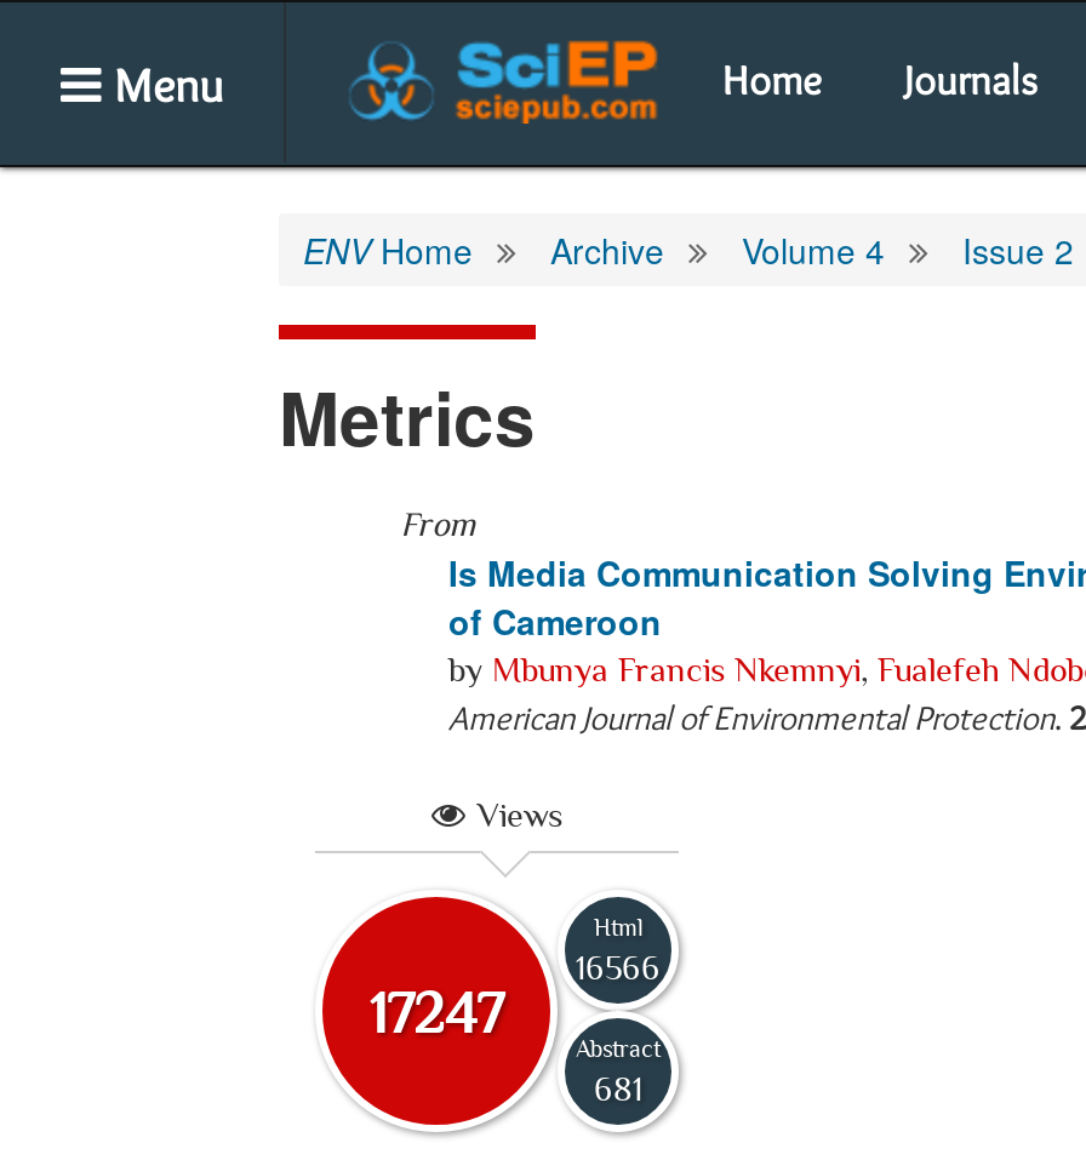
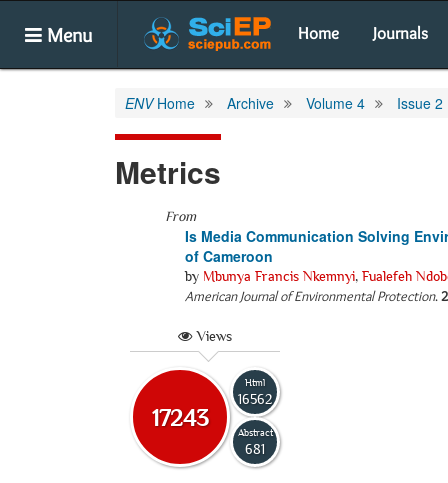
[576,948,661,987] 16566 -> [238,391,272,407] 16562
[370,984,503,1045] 17247 -> [151,406,208,431] 17243

